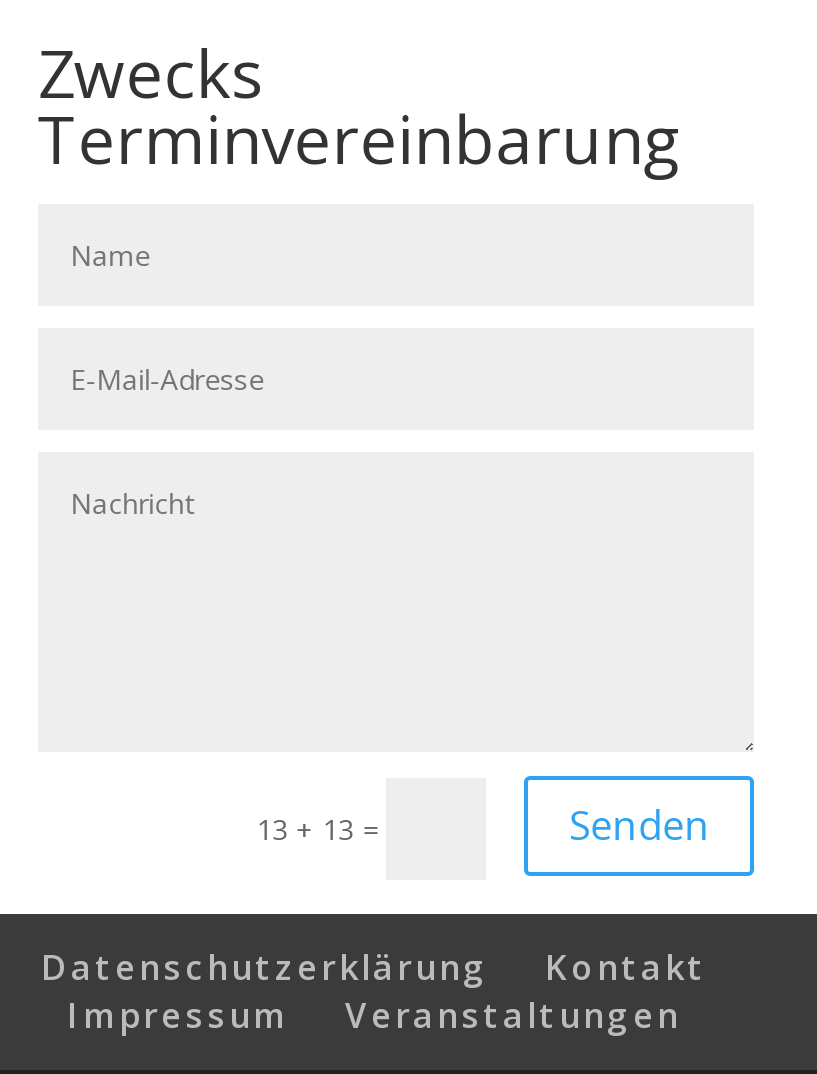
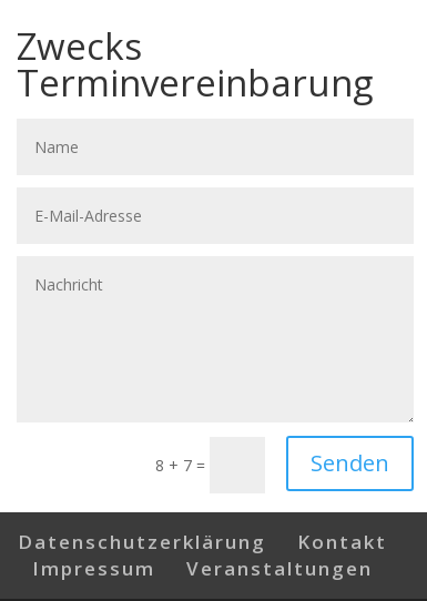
[256,809,386,847] 13 + 13 = -> [155,454,210,475] 8 + 7 =

